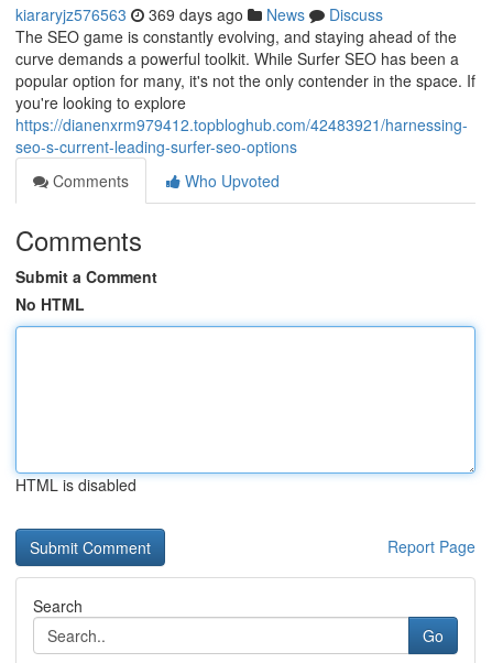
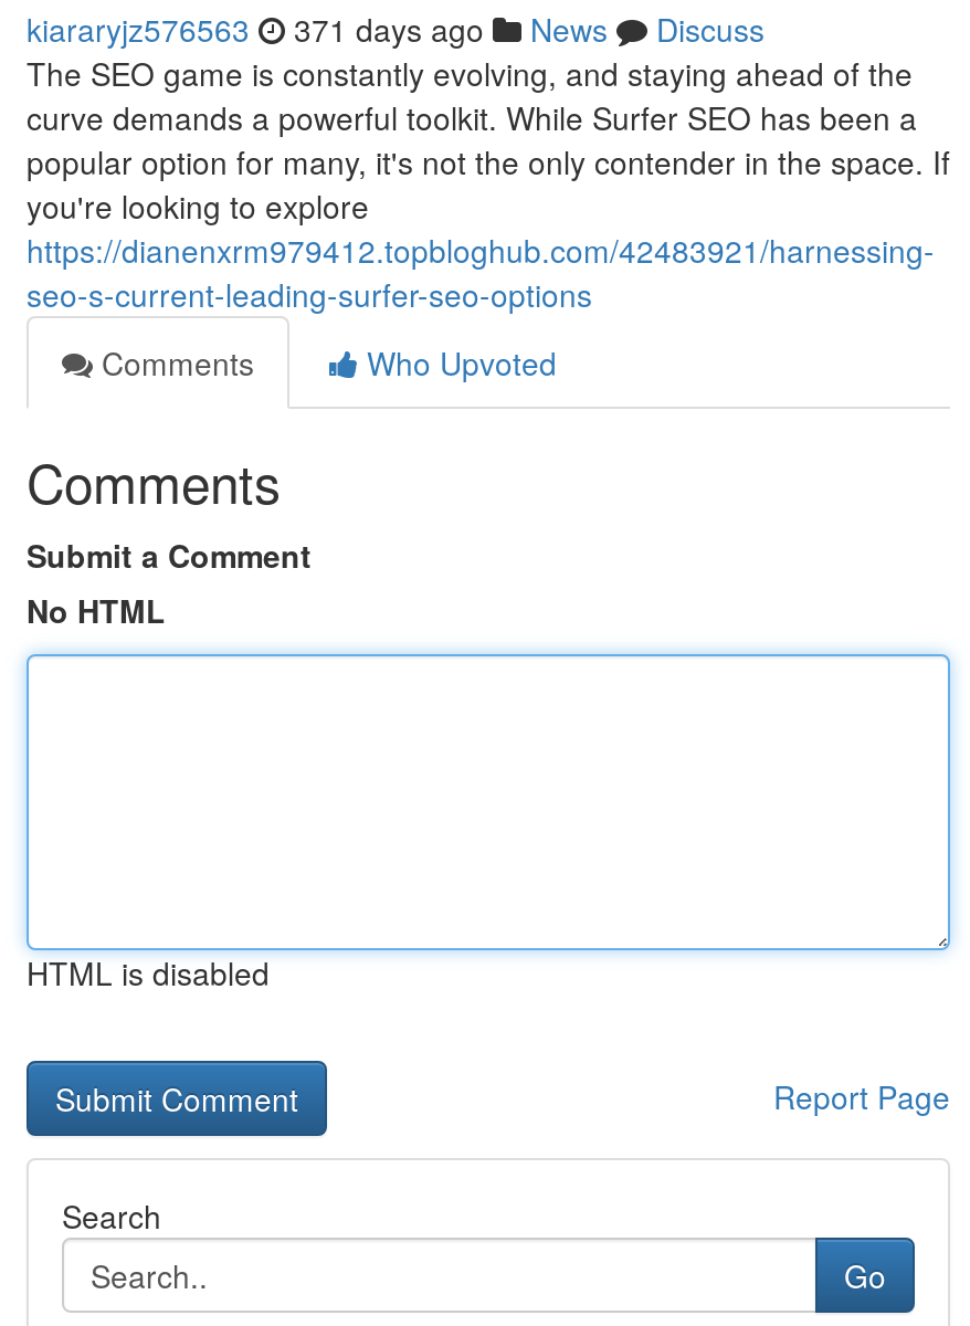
[15,3,383,25] kiararyjz576563 369 days ago News Discuss -> [27,7,765,51] kiararyjz576563 371 days ago News Discuss

